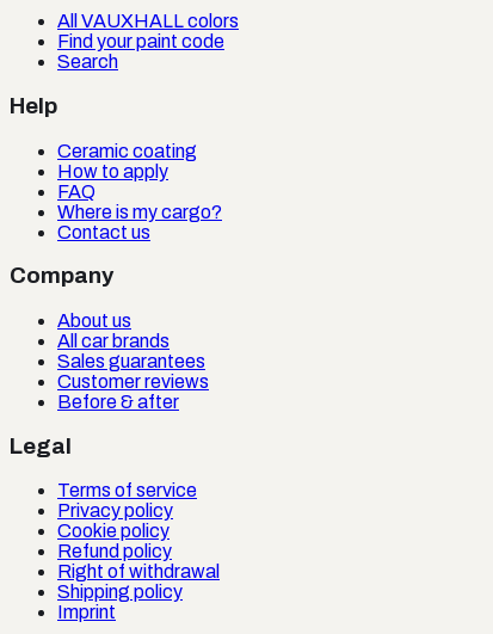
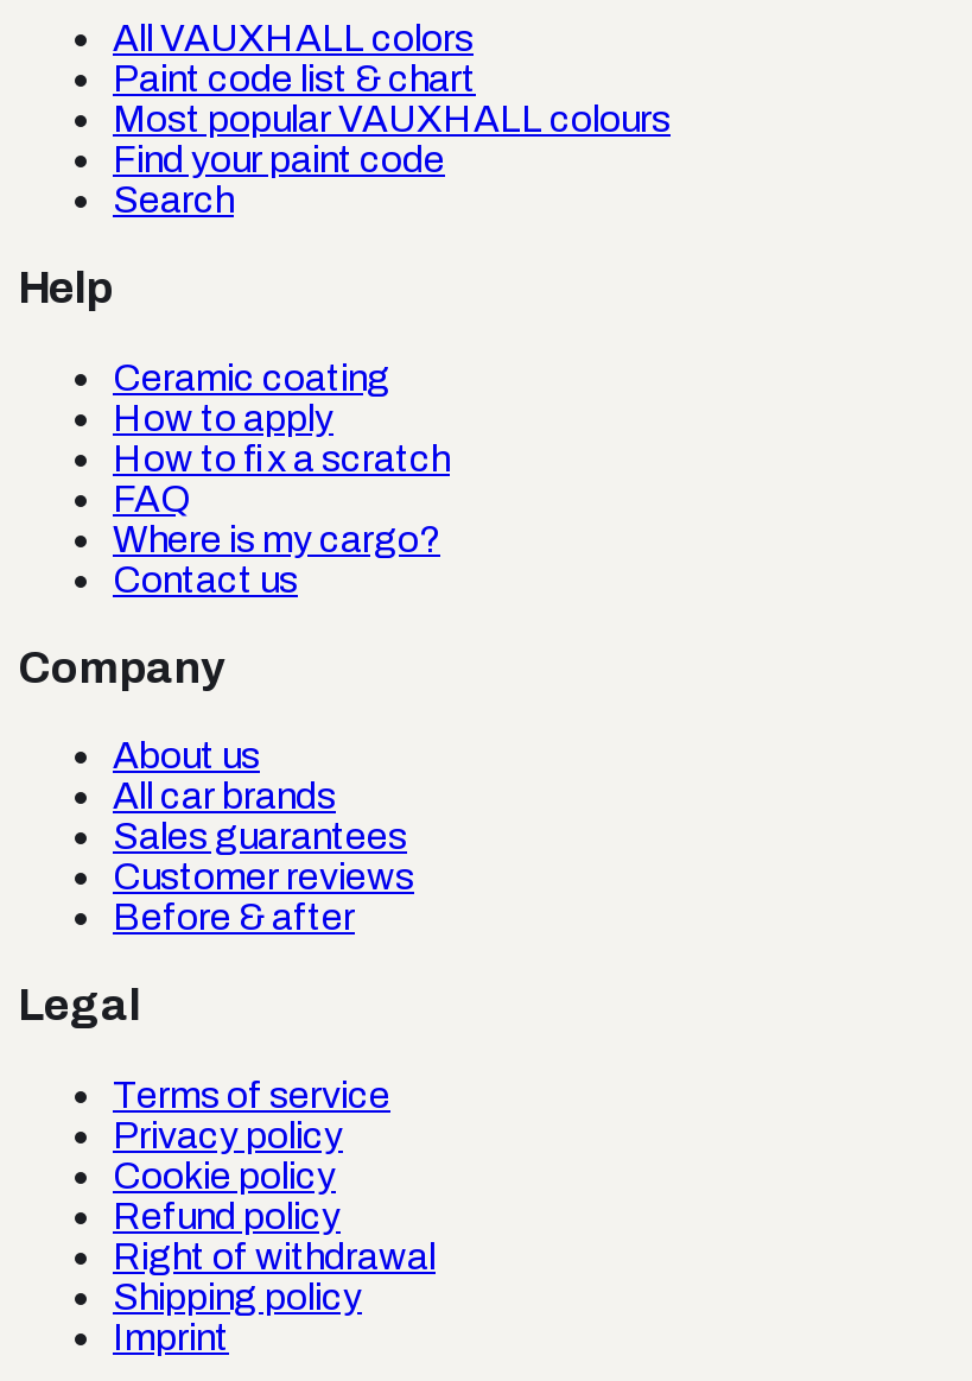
none -> [113,58,671,139] Paint code list & chart | Most popular VAUXHALL colours
none -> [113,437,450,478] How to fix a scratch

